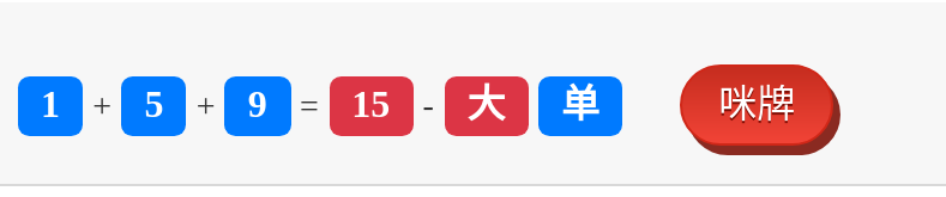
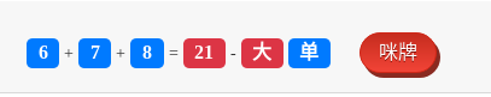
[41,84,60,124] 1 -> [38,42,48,62] 6
[144,84,164,124] 5 -> [90,42,100,62] 7
[248,84,267,124] 9 -> [142,42,152,62] 8
[352,84,390,124] 15 -> [194,42,214,62] 21

